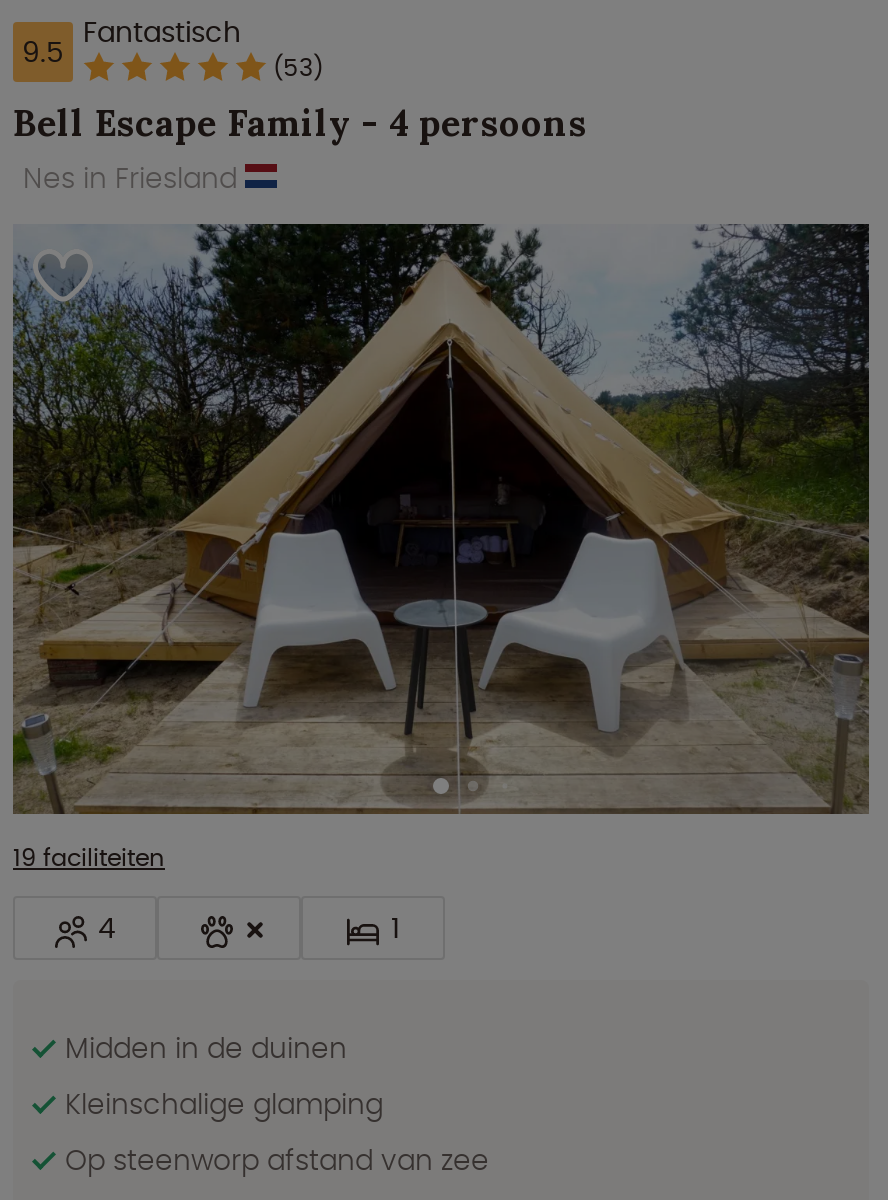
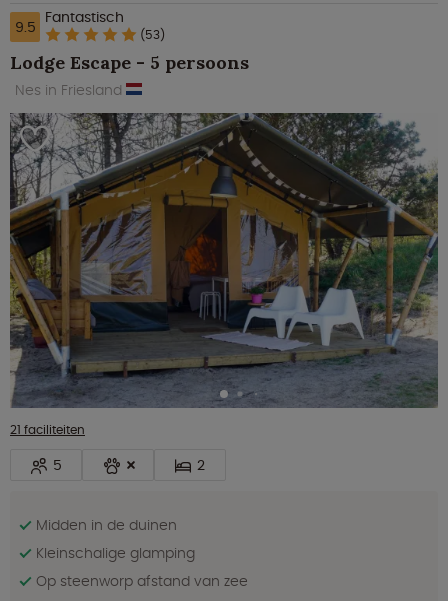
[13,101,587,147] Bell Escape Family - 4 persoons -> [10,51,249,74] Lodge Escape - 5 persoons
[11,221,871,875] [image] | 19 faciliteiten -> [9,112,439,438] [image] | 21 faciliteiten
[90,909,116,949] 4 -> [48,455,61,475] 5
[383,909,399,949] 1 -> [193,455,205,475] 2

